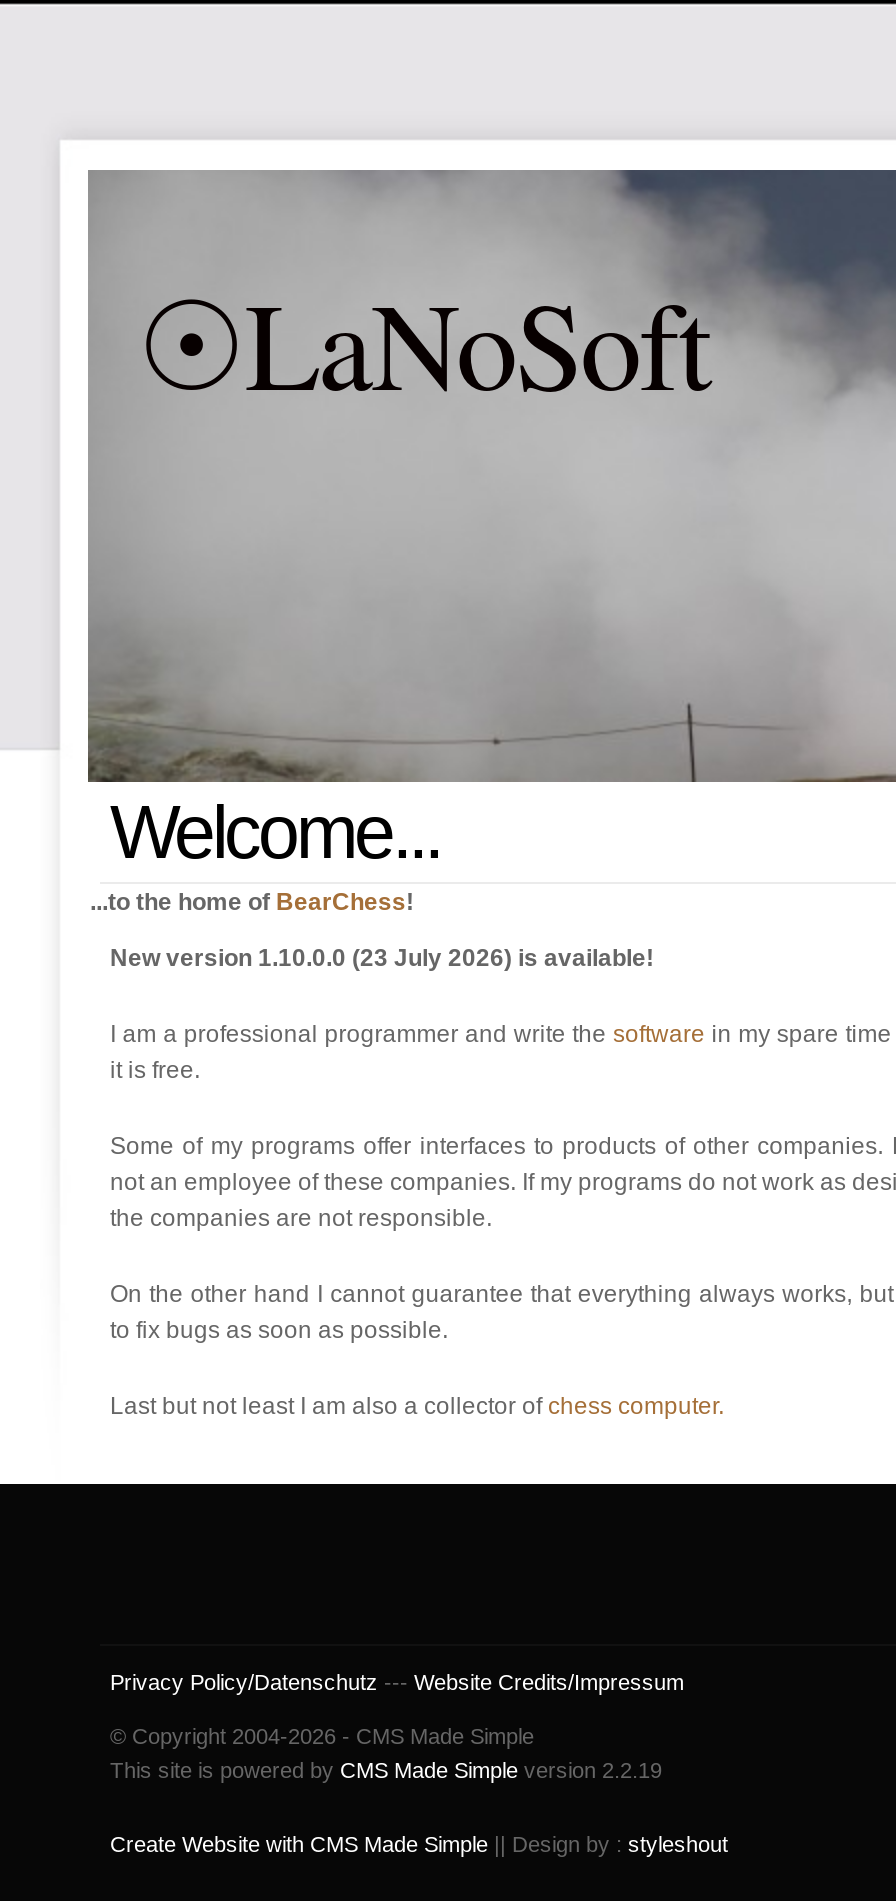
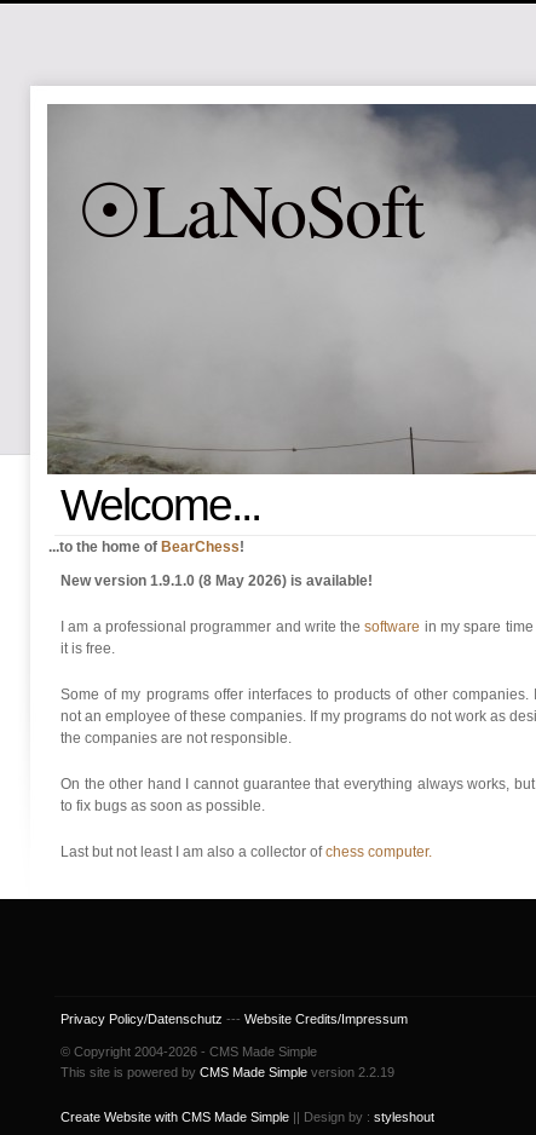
[110,944,654,972] New version 1.10.0.0 (23 July 2026) is available! -> [60,572,373,589] New version 1.9.1.0 (8 May 2026) is available!

